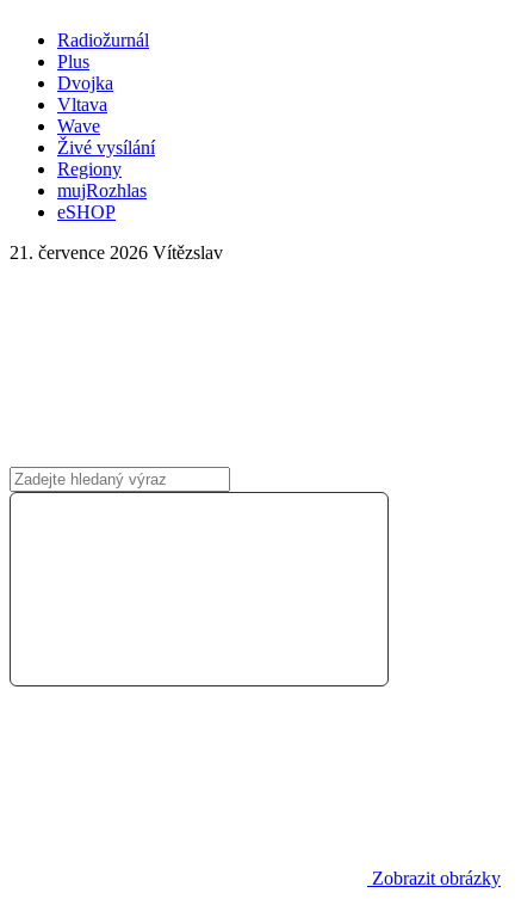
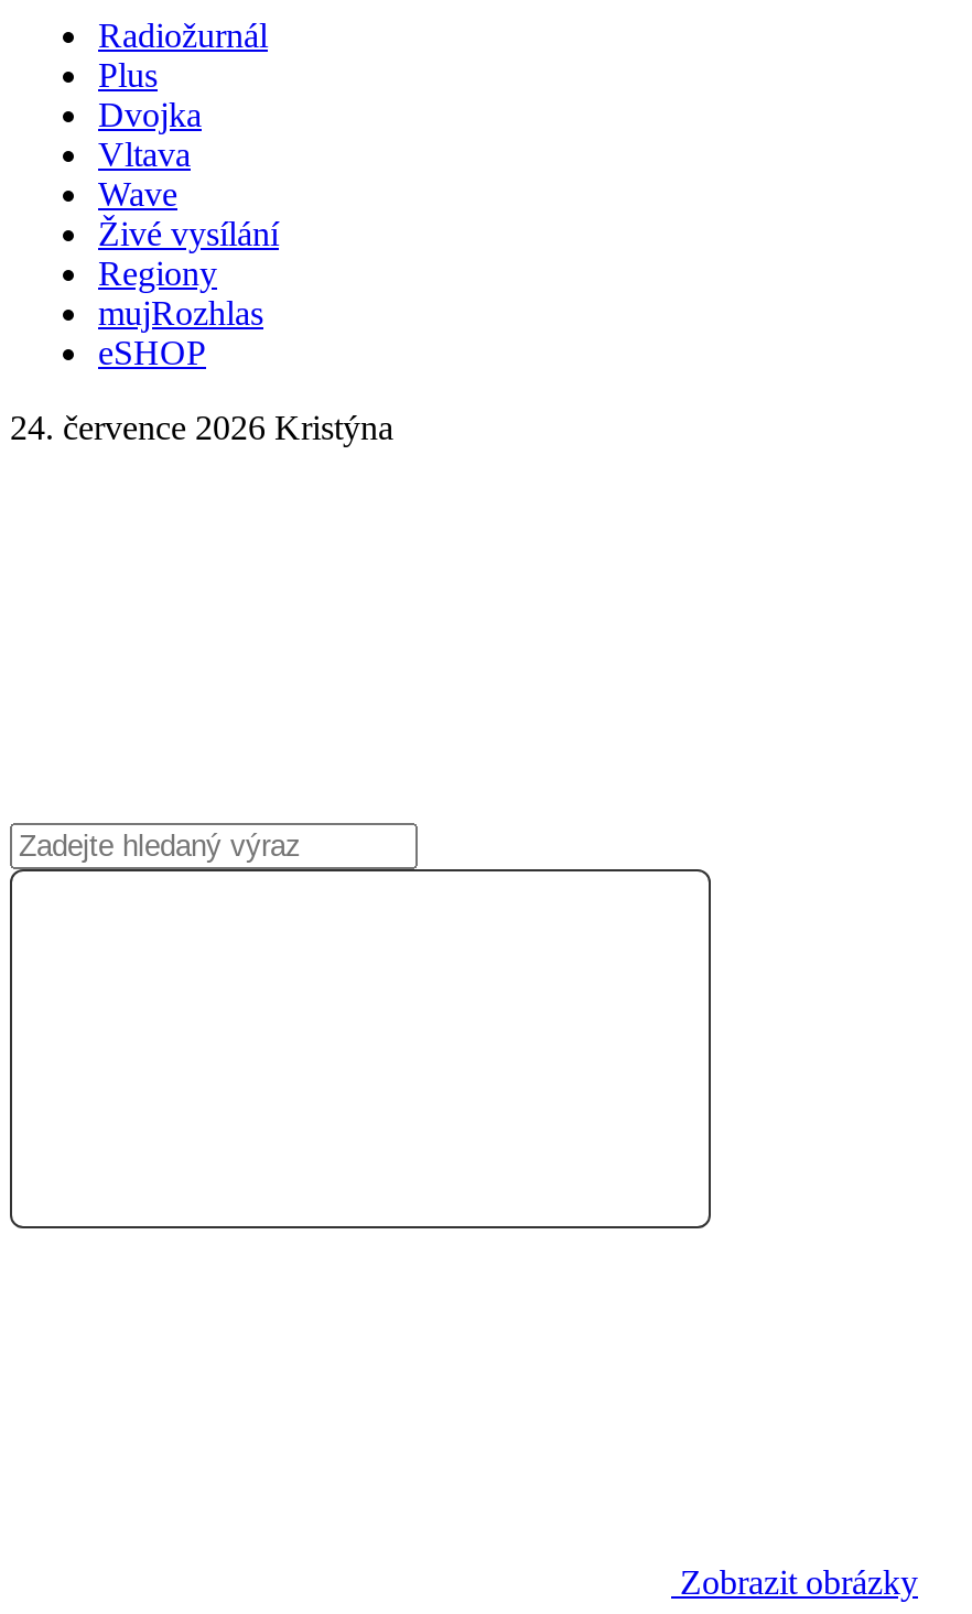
[10,242,223,263] 21. července 2026 Vítězslav -> [10,409,393,446] 24. července 2026 Kristýna

